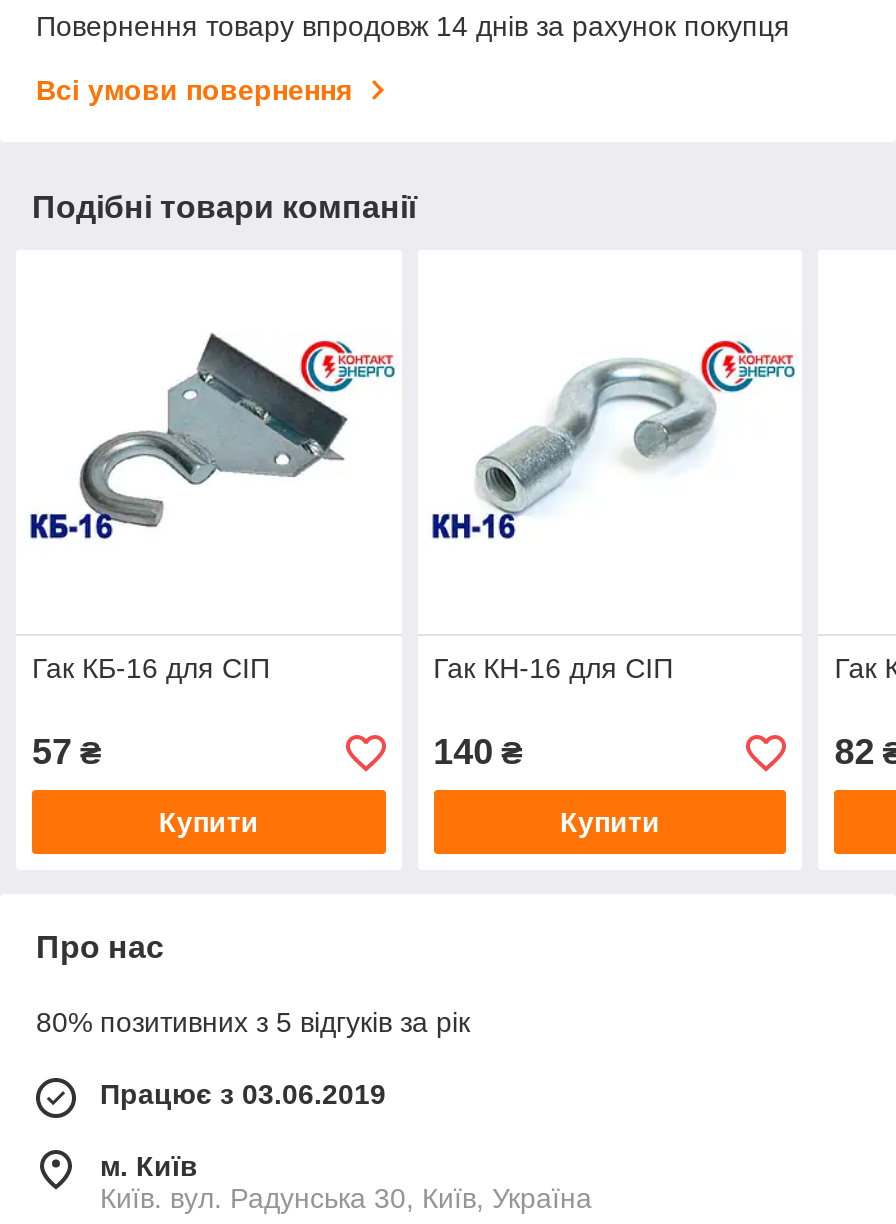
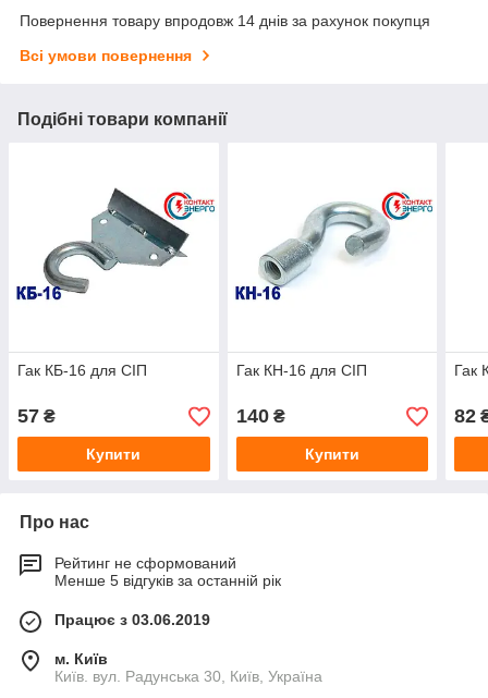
[36,1007,470,1039] 80% позитивних з 5 відгуків за рік -> [54,555,281,590] Рейтинг не сформований | Менше 5 відгуків за останній рік

